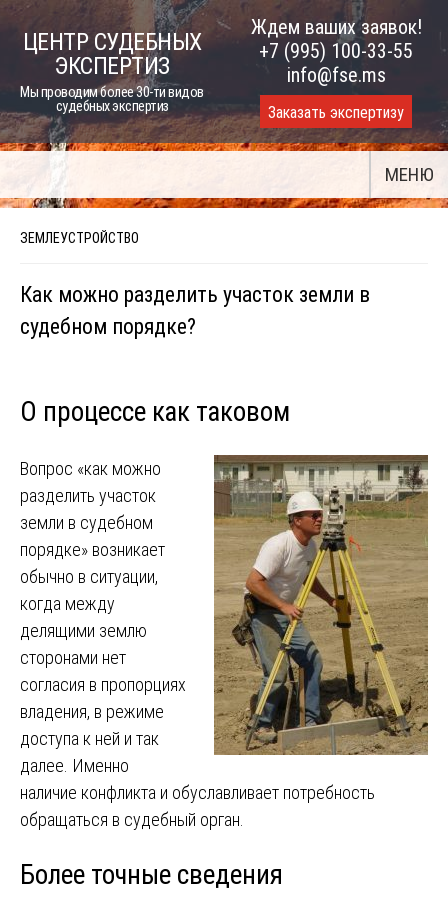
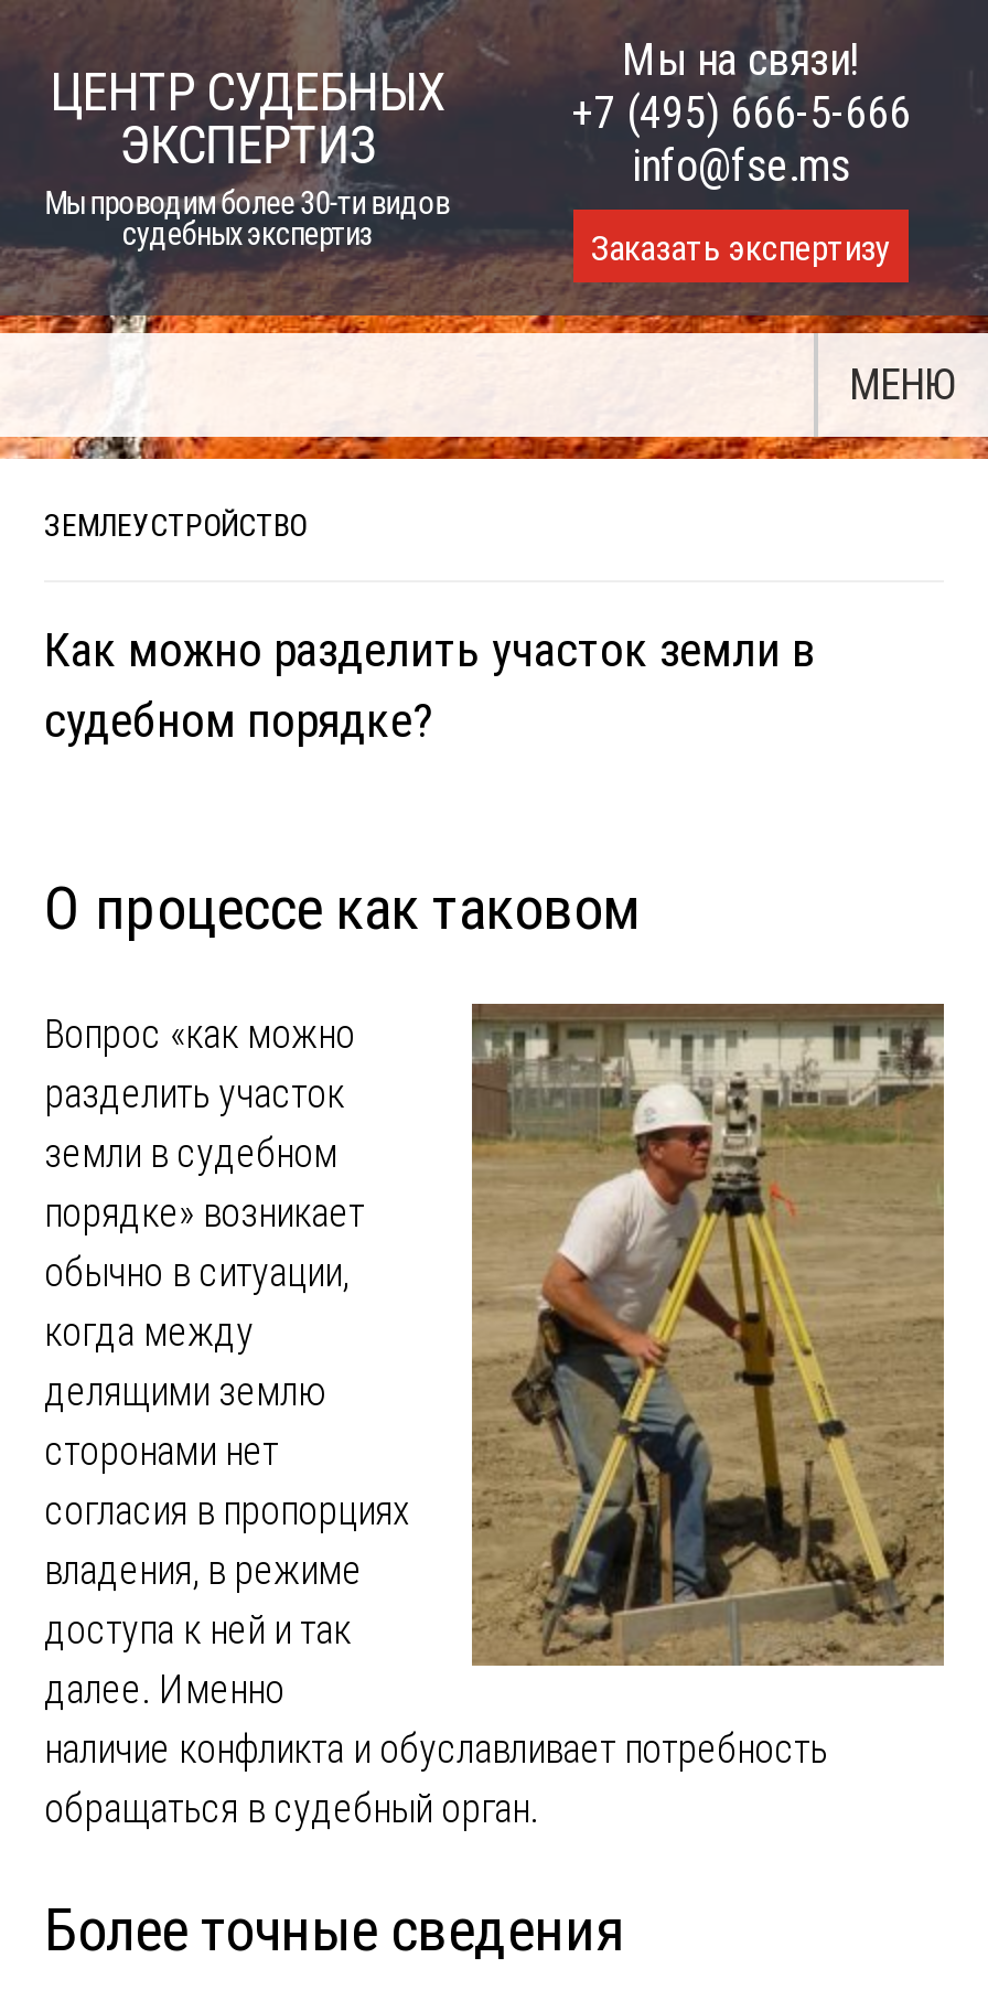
[250,15,421,63] Ждем ваших заявок! | +7 (995) 100-33-55 -> [571,33,911,139] Мы на связи! | +7 (495) 666-5-666

